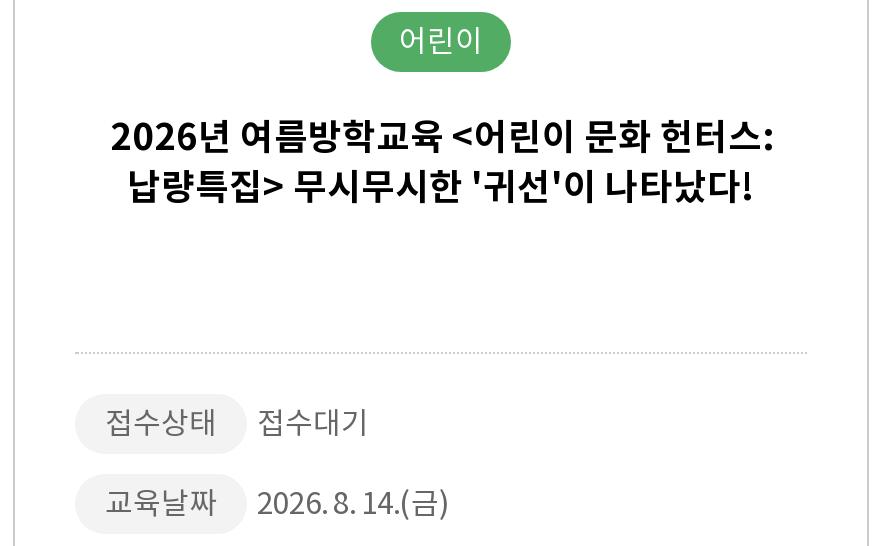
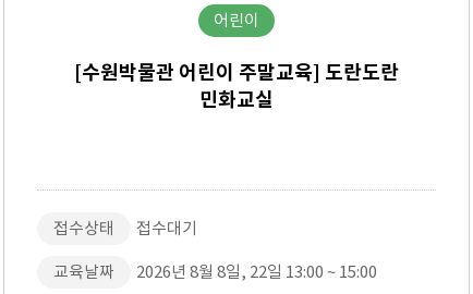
[110,114,772,210] 2026년 여름방학교육 <어린이 문화 헌터스: | 납량특집> 무시무시한 '귀선'이 나타났다! -> [74,60,399,112] [수원박물관 어린이 주말교육] 도란도란 | 민화교실
[105,484,449,522] 교육날짜 2026. 8. 14.(금) -> [53,261,377,282] 교육날짜 2026년 8월 8일, 22일 13:00 ~ 15:00

